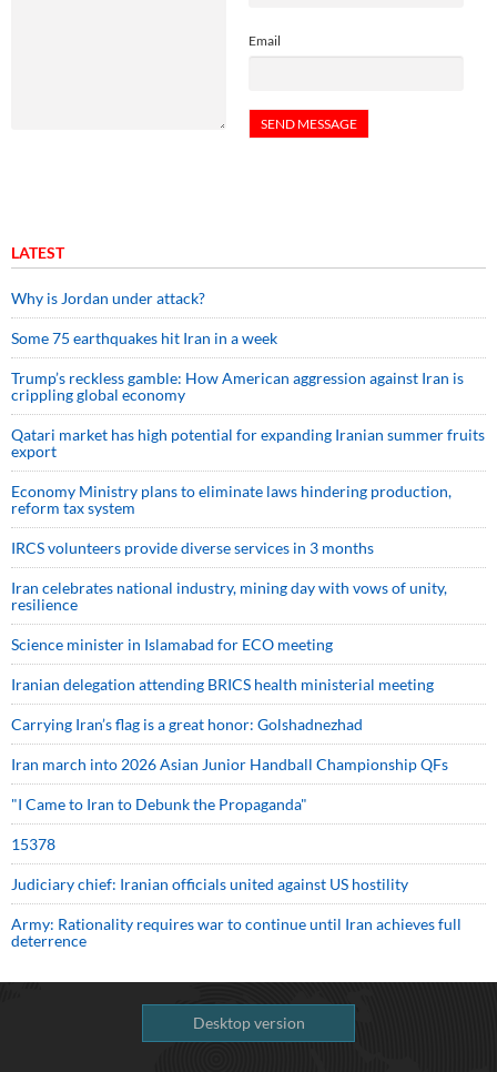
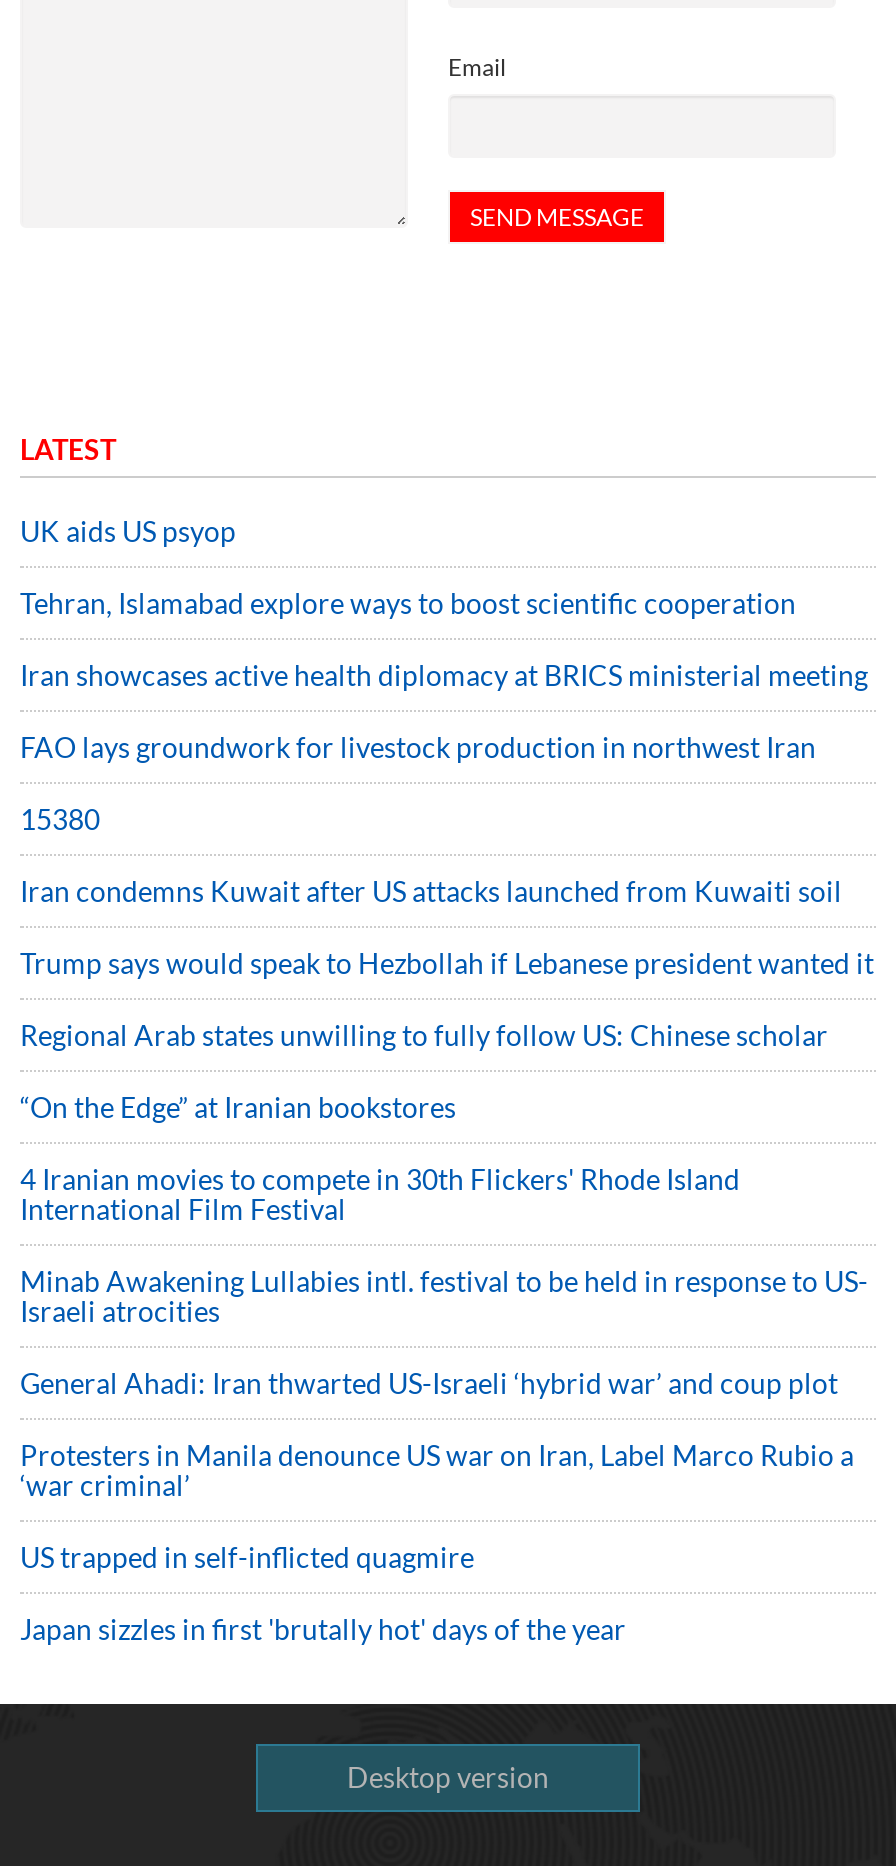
[11,288,205,307] Why is Jordan under attack? -> [20,513,236,547] UK aids US psyop
[11,328,277,347] Some 75 earthquakes hit Iran in a week -> [20,585,796,619] Tehran, Islamabad explore ways to boost scientific cooperation
[11,368,464,403] Trump’s reckless gamble: How American aggression against Iran is | crippling global economy -> [20,657,868,691] Iran showcases active health diplomacy at BRICS ministerial meeting
[11,424,485,460] Qatari market has high potential for expanding Iranian summer fruits | export -> [20,729,816,763] FAO lays groundwork for livestock production in northwest Iran
[11,481,452,517] Economy Ministry plans to eliminate laws hindering production, | reform tax system -> [20,801,100,835] 15380
[11,538,374,557] IRCS volunteers provide diverse services in 3 months -> [20,873,842,907] Iran condemns Kuwait after US attacks launched from Kuwaiti soil
[11,578,447,613] Iran celebrates national industry, mining day with vows of unity, | resilience -> [20,945,874,979] Trump says would speak to Hezbollah if Lebanese president wanted it
[11,634,333,653] Science minister in Islamabad for ECO meeting -> [20,1017,828,1051] Regional Arab states unwilling to fully follow US: Chinese scholar
[11,674,434,693] Iranian delegation attending BRICS health ministerial meeting -> [20,1089,456,1123] “On the Edge” at Iranian bookstores
[11,714,363,733] Carrying Iran’s flag is a great honor: Golshadnezhad -> [20,1161,740,1225] 4 Iranian movies to compete in 30th Flickers' Rhode Island | International Film Festival
[11,754,448,773] Iran march into 2026 Asian Junior Handball Championship QFs -> [20,1263,868,1327] Minab Awakening Lullabies intl. festival to be held in response to US- | Israeli atrocities
[11,794,307,813] "I Came to Iran to Debunk the Propaganda" -> [20,1365,838,1399] General Ahadi: Iran thwarted US-Israeli ‘hybrid war’ and coup plot
[11,834,55,853] 15378 -> [20,1437,854,1501] Protesters in Manila denounce US war on Iran, Label Marco Rubio a | ‘war criminal’
[11,874,415,893] Judiciary chief: Iranian officials united against US hostility -> [20,1539,480,1573] US trapped in self-inflicted quagmire
[11,914,461,949] Army: Rationality requires war to continue until Iran achieves full | deterrence -> [20,1611,626,1645] Japan sizzles in first 'brutally hot' days of the year

